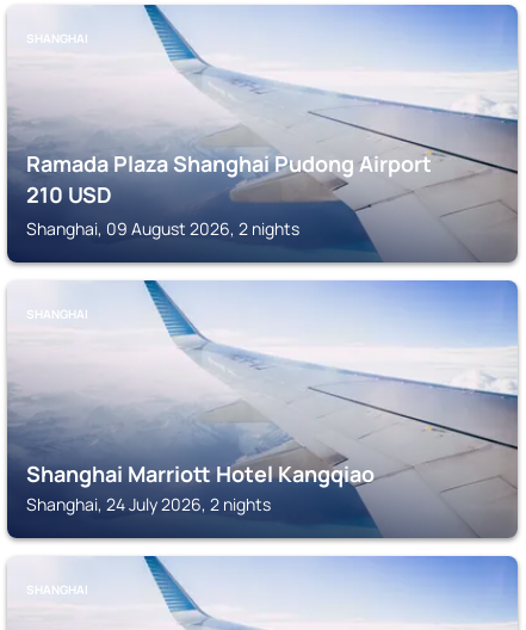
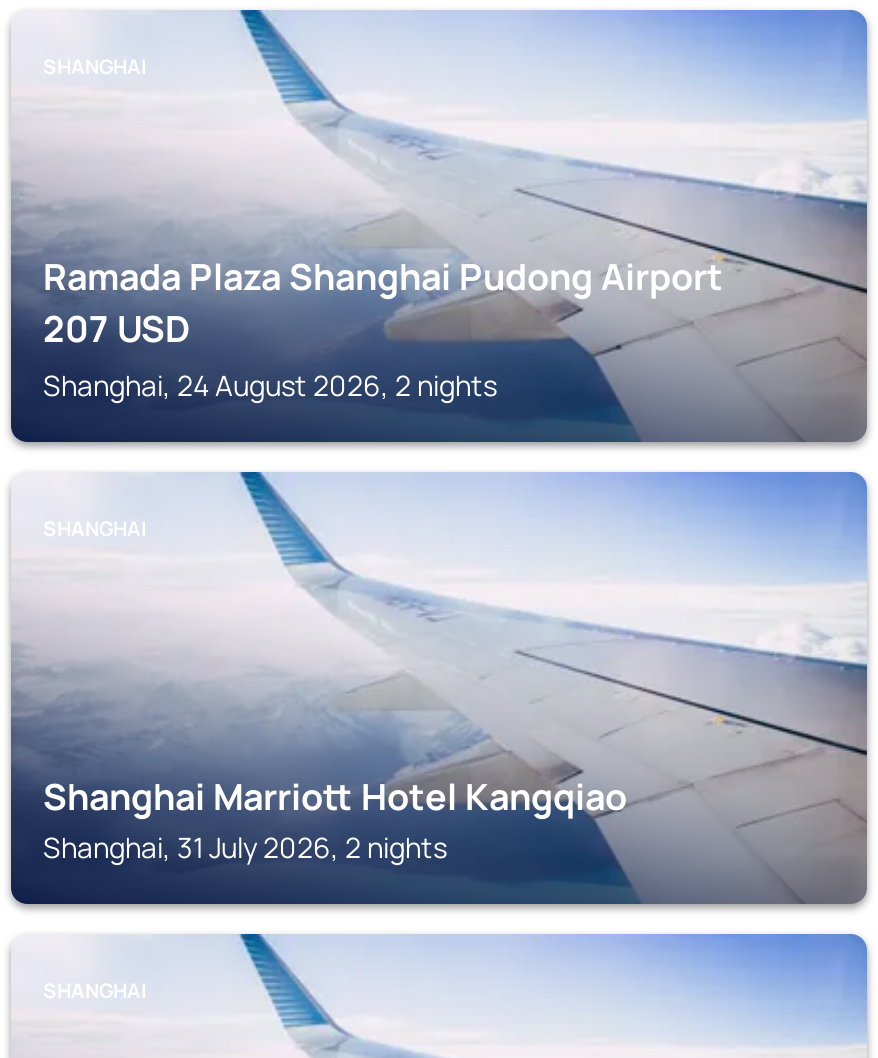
[26,180,112,209] 210 USD -> [43,304,191,352] 207 USD
[26,217,299,240] Shanghai, 09 August 2026, 2 nights -> [43,366,497,404] Shanghai, 24 August 2026, 2 nights
[26,493,271,515] Shanghai, 24 July 2026, 2 nights -> [43,828,447,866] Shanghai, 31 July 2026, 2 nights

